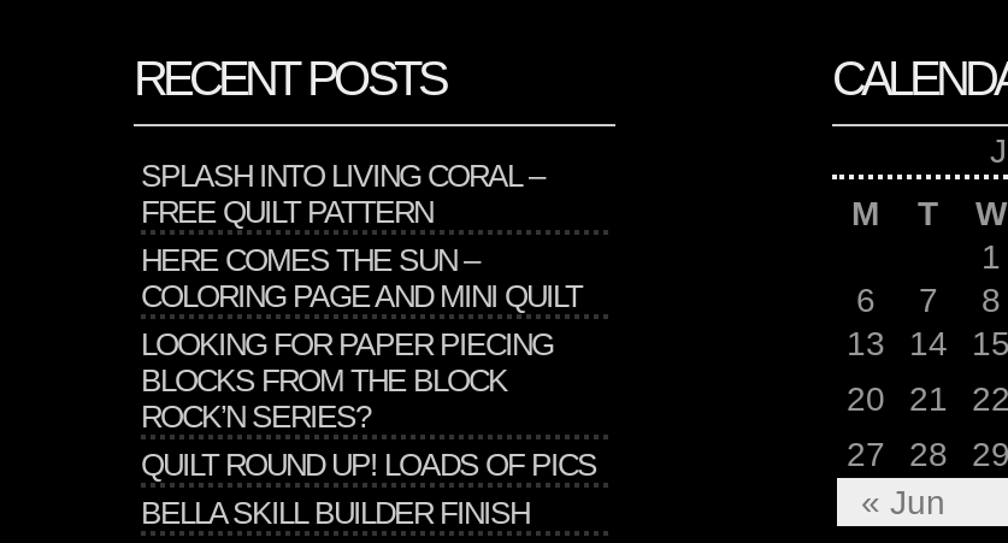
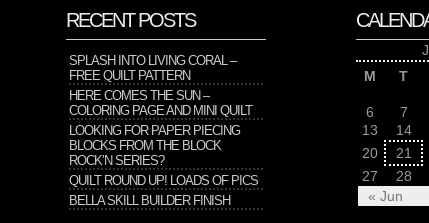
[975,195,1007,233] W -> none
[982,238,1001,277] 1 -> none
[982,281,1001,320] 8 -> none
[972,325,1008,363] 15 -> none
[972,380,1008,419] 22 -> none
[972,436,1008,474] 29 -> none

